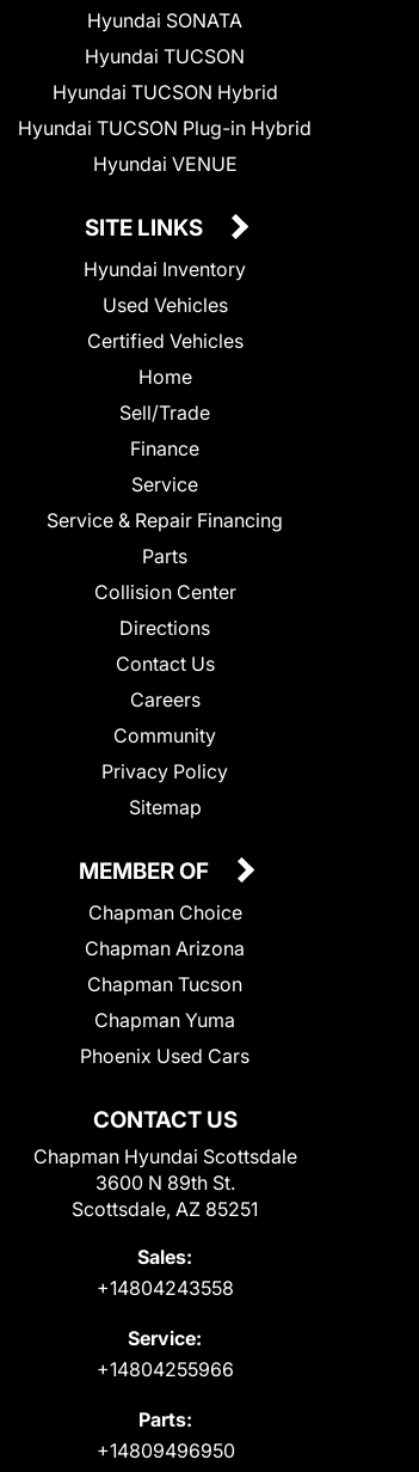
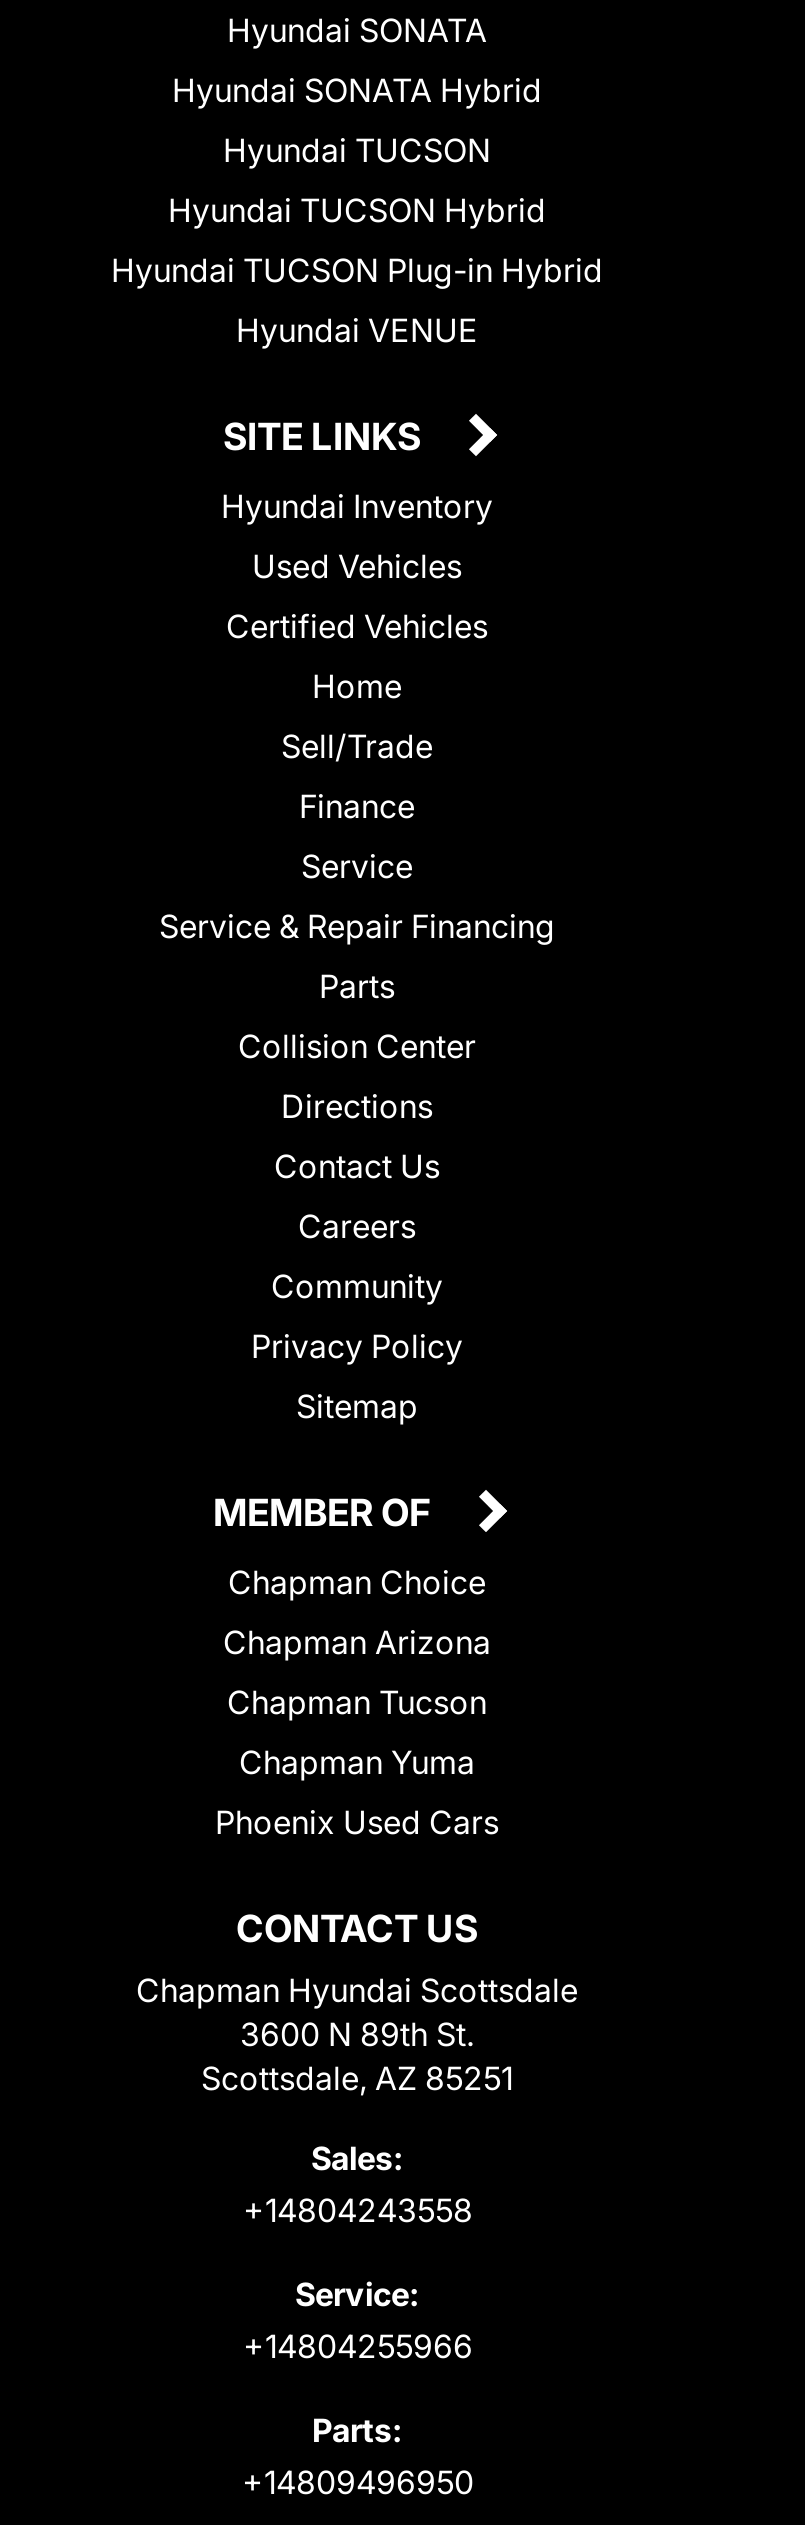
none -> [172,69,542,109] Hyundai SONATA Hybrid

